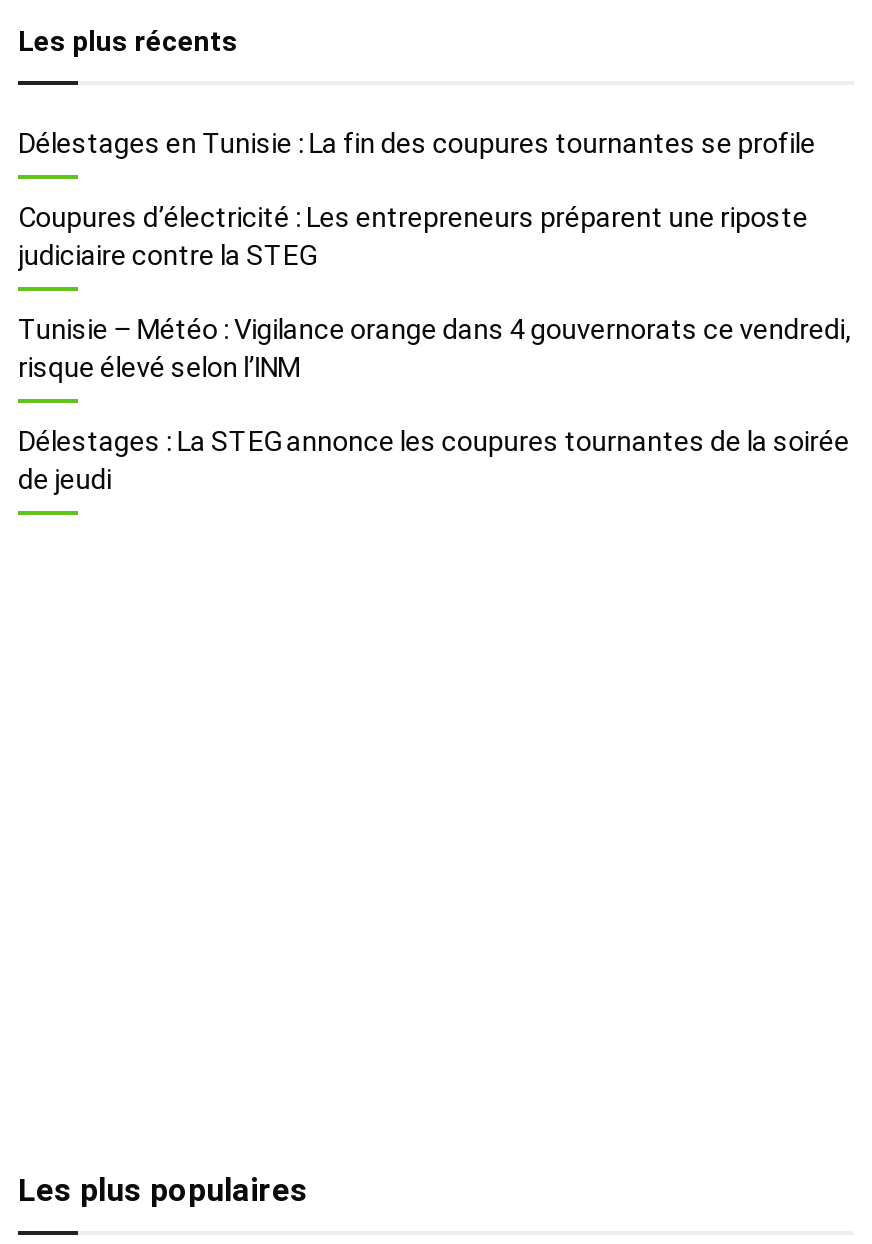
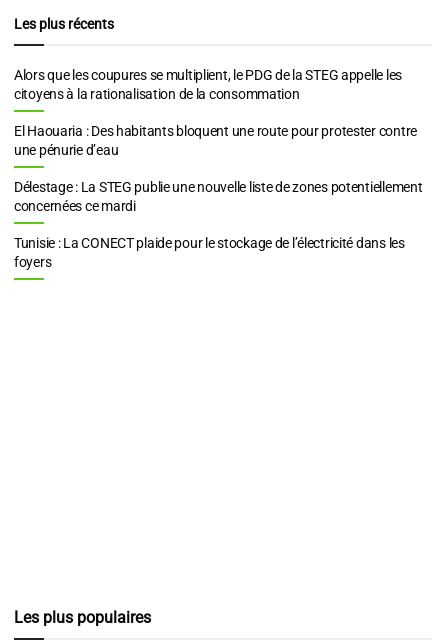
[18,126,816,158] Délestages en Tunisie : La fin des coupures tournantes se profile -> [14,66,402,101] Alors que les coupures se multiplient, le PDG de la STEG appelle les | citoyens à la rationalisation de la consommation
[18,200,808,270] Coupures d’électricité : Les entrepreneurs préparent une riposte | judiciaire contre la STEG -> [14,122,417,157] El Haouaria : Des habitants bloquent une route pour protester contre | une pénurie d’eau
[18,312,850,382] Tunisie – Météo : Vigilance orange dans 4 gouvernorats ce vendredi, | risque élevé selon l’INM -> [14,178,422,213] Délestage : La STEG publie une nouvelle liste de zones potentiellement | concernées ce mardi
[18,424,850,494] Délestages : La STEG annonce les coupures tournantes de la soirée | de jeudi -> [14,234,405,269] Tunisie : La CONECT plaide pour le stockage de l’électricité dans les | foyers

